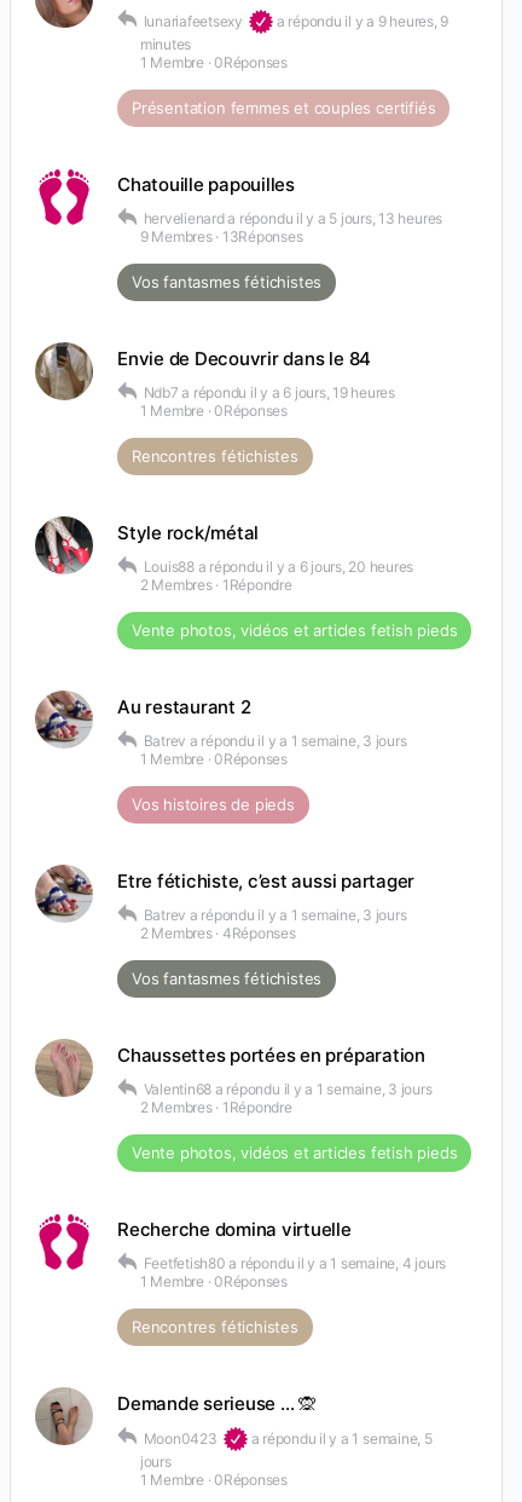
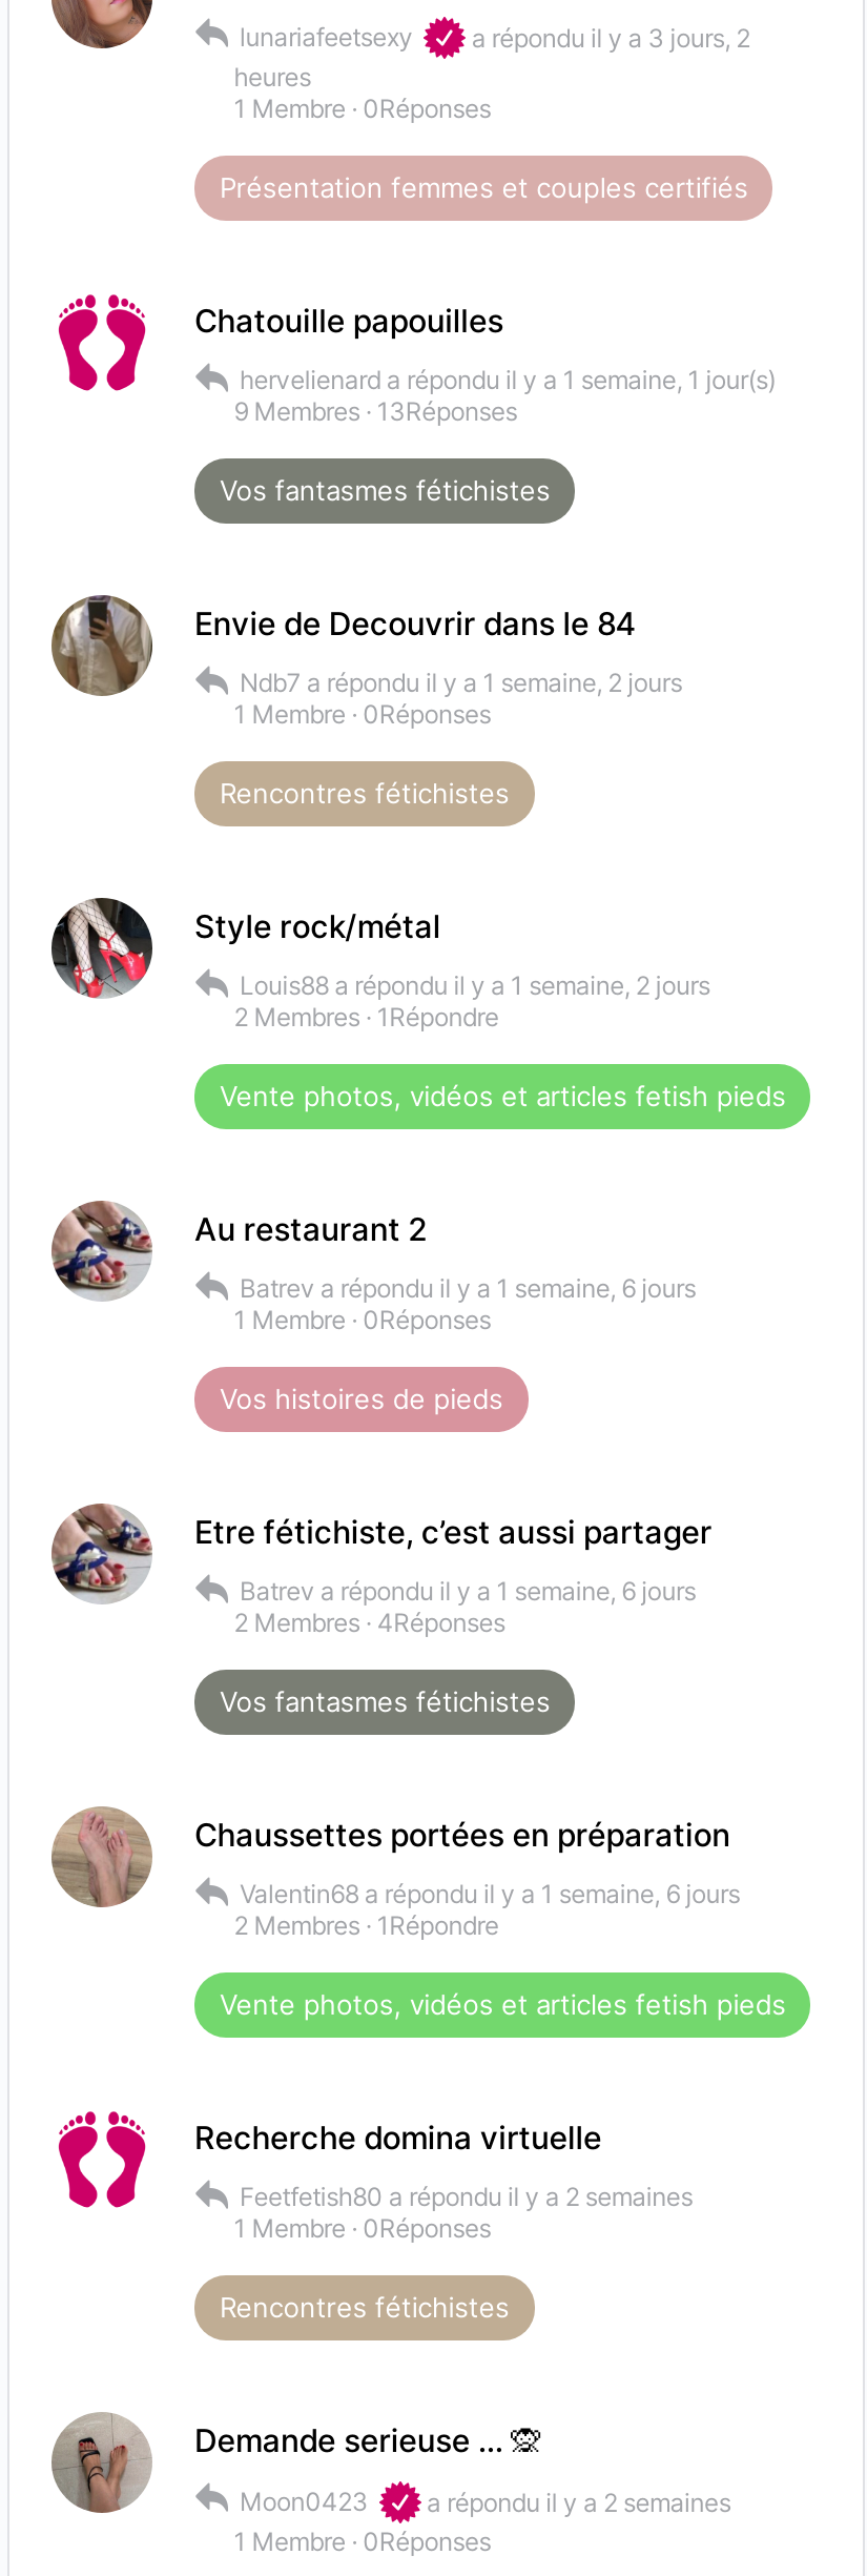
[140,12,449,53] a répondu il y a 9 heures, 9 | minutes -> [234,21,750,92] a répondu il y a 3 jours, 2 | heures
[143,209,442,227] hervelienard a répondu il y a 5 jours, 13 heures -> [240,363,776,395] hervelienard a répondu il y a 1 semaine, 1 jour(s)
[143,383,395,401] Ndb7 a répondu il y a 6 jours, 19 heures -> [240,666,682,698] Ndb7 a répondu il y a 1 semaine, 2 jours
[143,557,413,575] Louis88 a répondu il y a 6 jours, 20 heures -> [240,969,710,1001] Louis88 a répondu il y a 1 semaine, 2 jours
[143,731,407,750] Batrev a répondu il y a 1 semaine, 3 jours -> [240,1272,696,1303] Batrev a répondu il y a 1 semaine, 6 jours
[143,906,407,924] Batrev a répondu il y a 1 semaine, 3 jours -> [240,1575,696,1606] Batrev a répondu il y a 1 semaine, 6 jours
[143,1080,432,1098] Valentin68 a répondu il y a 1 semaine, 3 jours -> [240,1877,740,1909] Valentin68 a répondu il y a 1 semaine, 6 jours
[143,1254,446,1272] Feetfetish80 a répondu il y a 1 semaine, 4 jours -> [240,2180,693,2212] Feetfetish80 a répondu il y a 2 semaines
[140,1429,432,1470] a répondu il y a 1 semaine, 5 | jours -> [427,2486,731,2517] a répondu il y a 2 semaines

